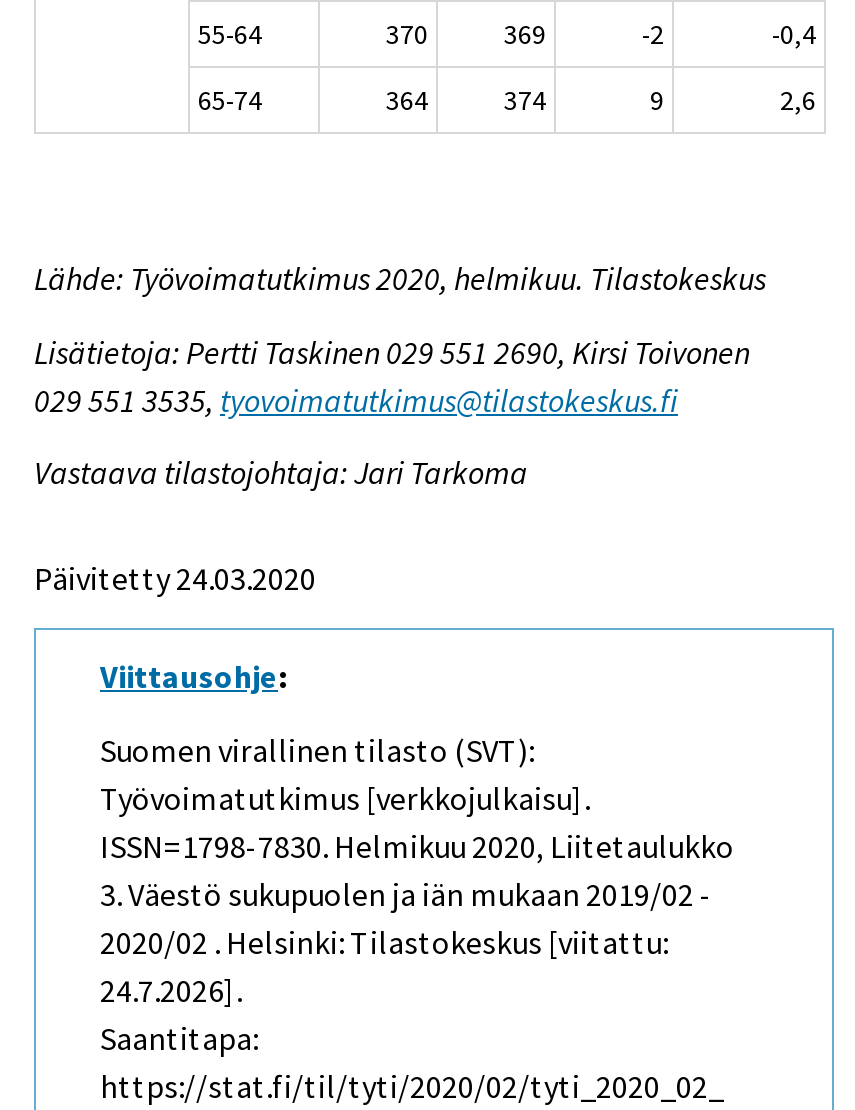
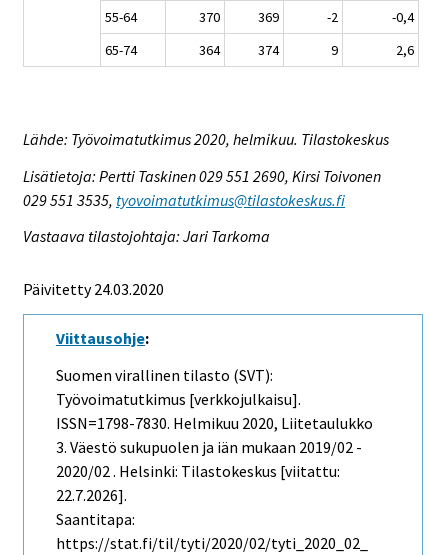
[100,970,242,1010] 24.7.2026]. -> [56,485,127,505] 22.7.2026].

